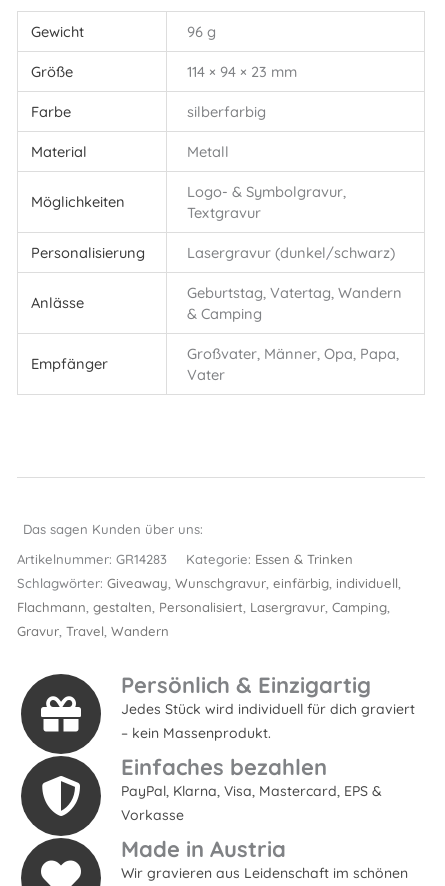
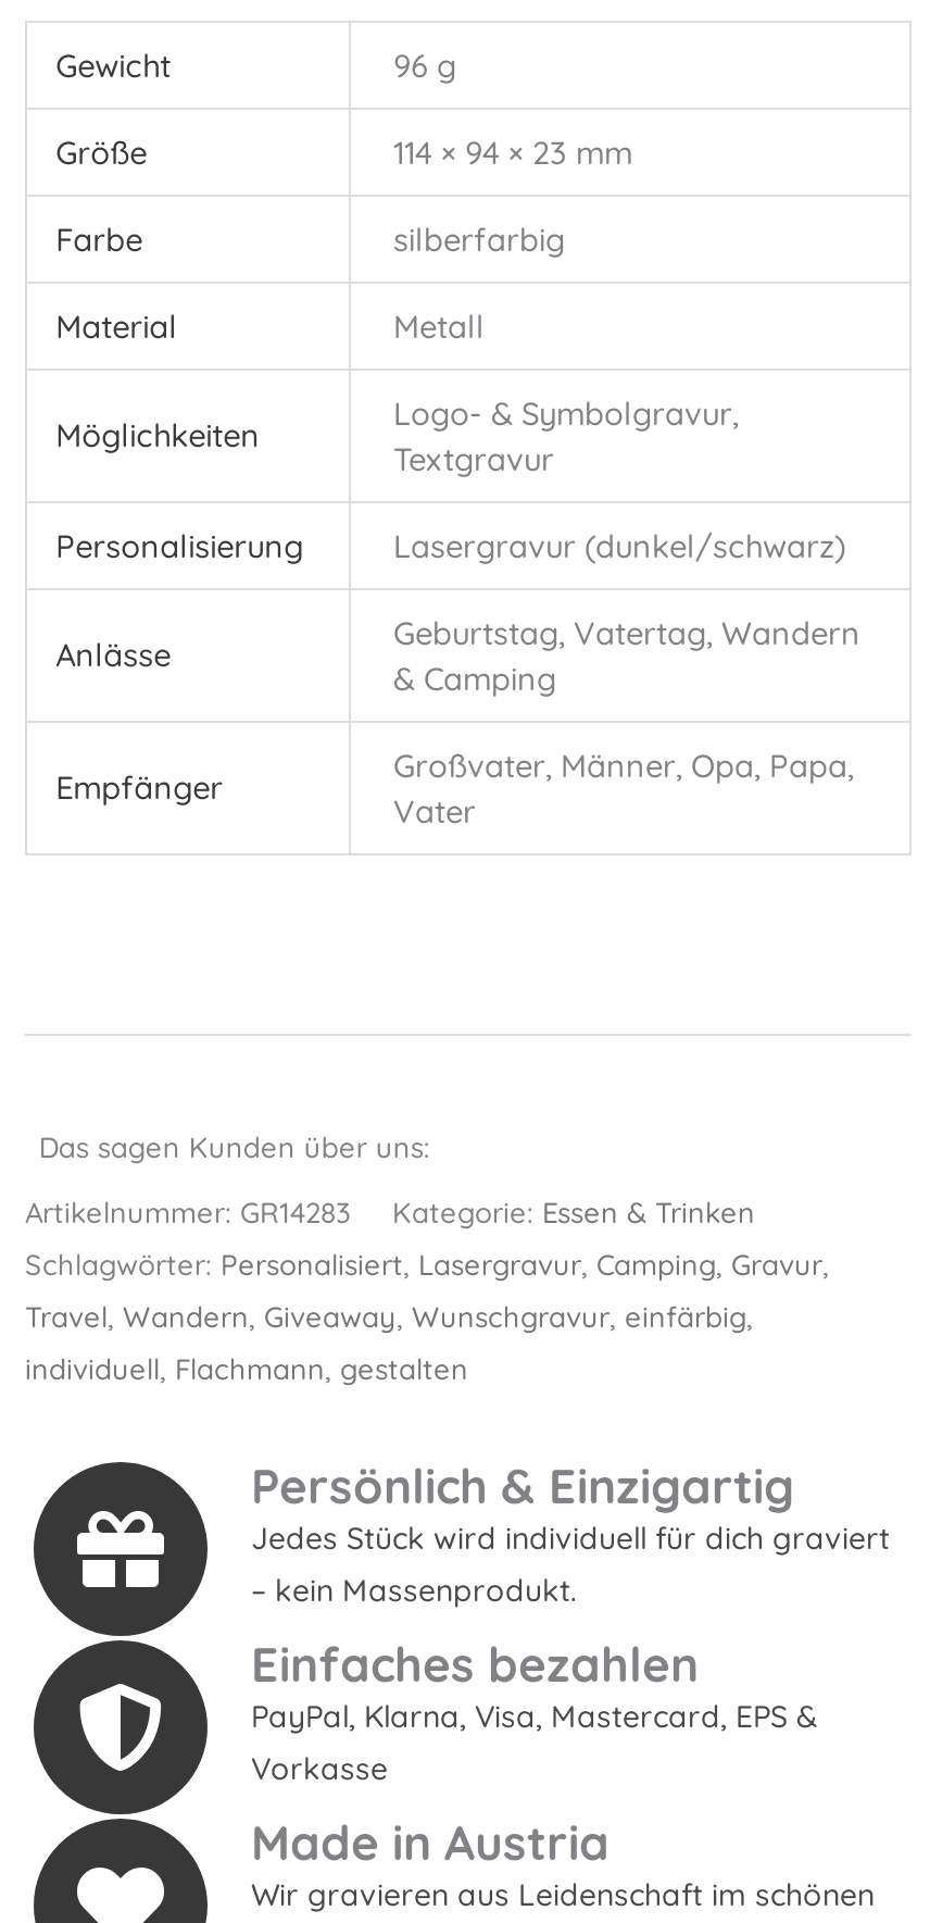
[17,575,401,591] Schlagwörter: Giveaway, Wunschgravur, einfärbig, individuell, -> [25,1248,829,1282] Schlagwörter: Personalisiert, Lasergravur, Camping, Gravur,
[17,599,390,615] Flachmann, gestalten, Personalisiert, Lasergravur, Camping, -> [25,1300,753,1334] Travel, Wandern, Giveaway, Wunschgravur, einfärbig,
[17,623,169,639] Gravur, Travel, Wandern -> [25,1352,468,1387] individuell, Flachmann, gestalten

